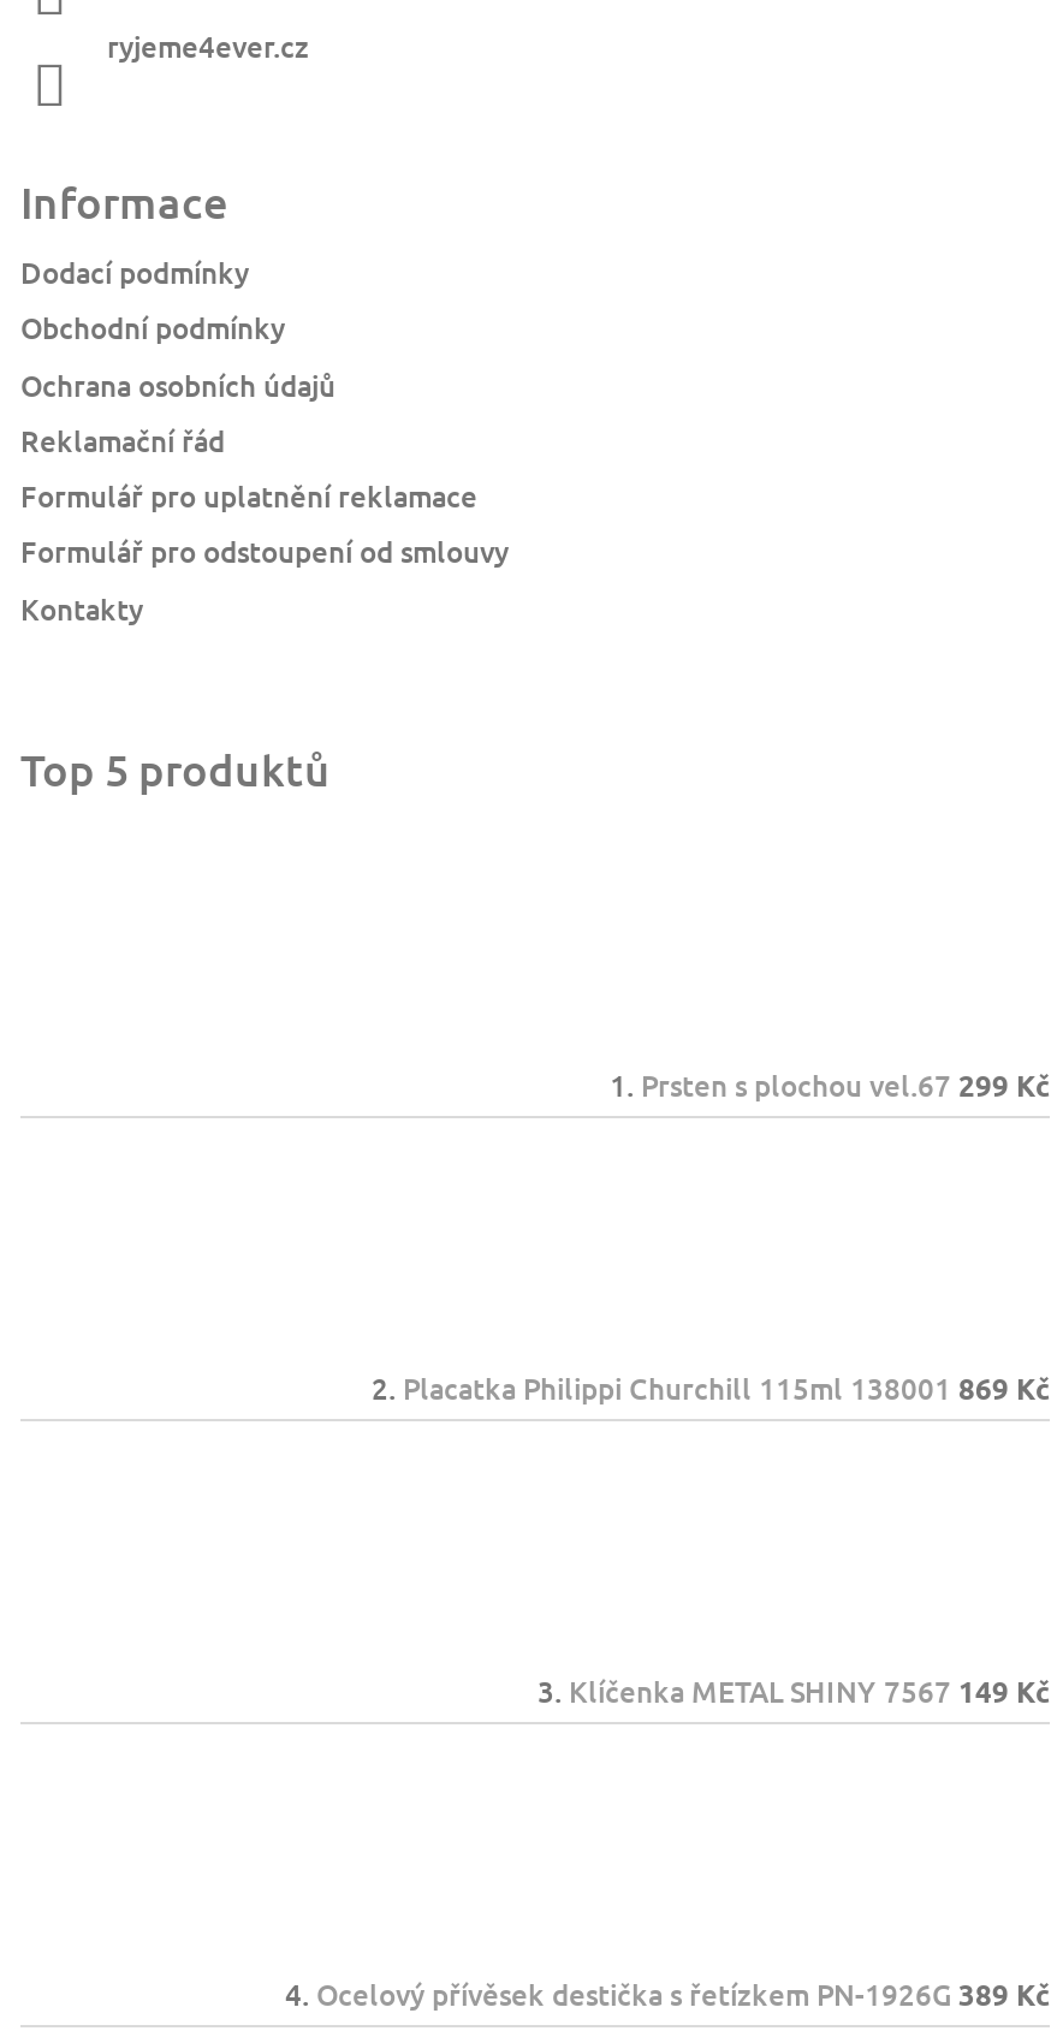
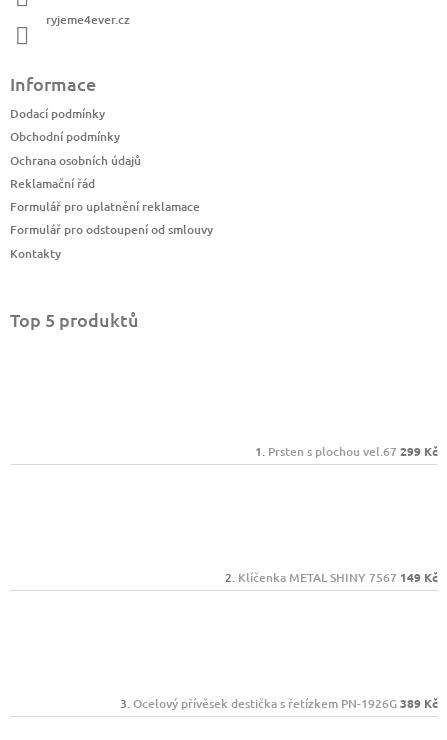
[403,1367,1050,1408] Placatka Philippi Churchill 115ml 138001 869 Kč -> none

